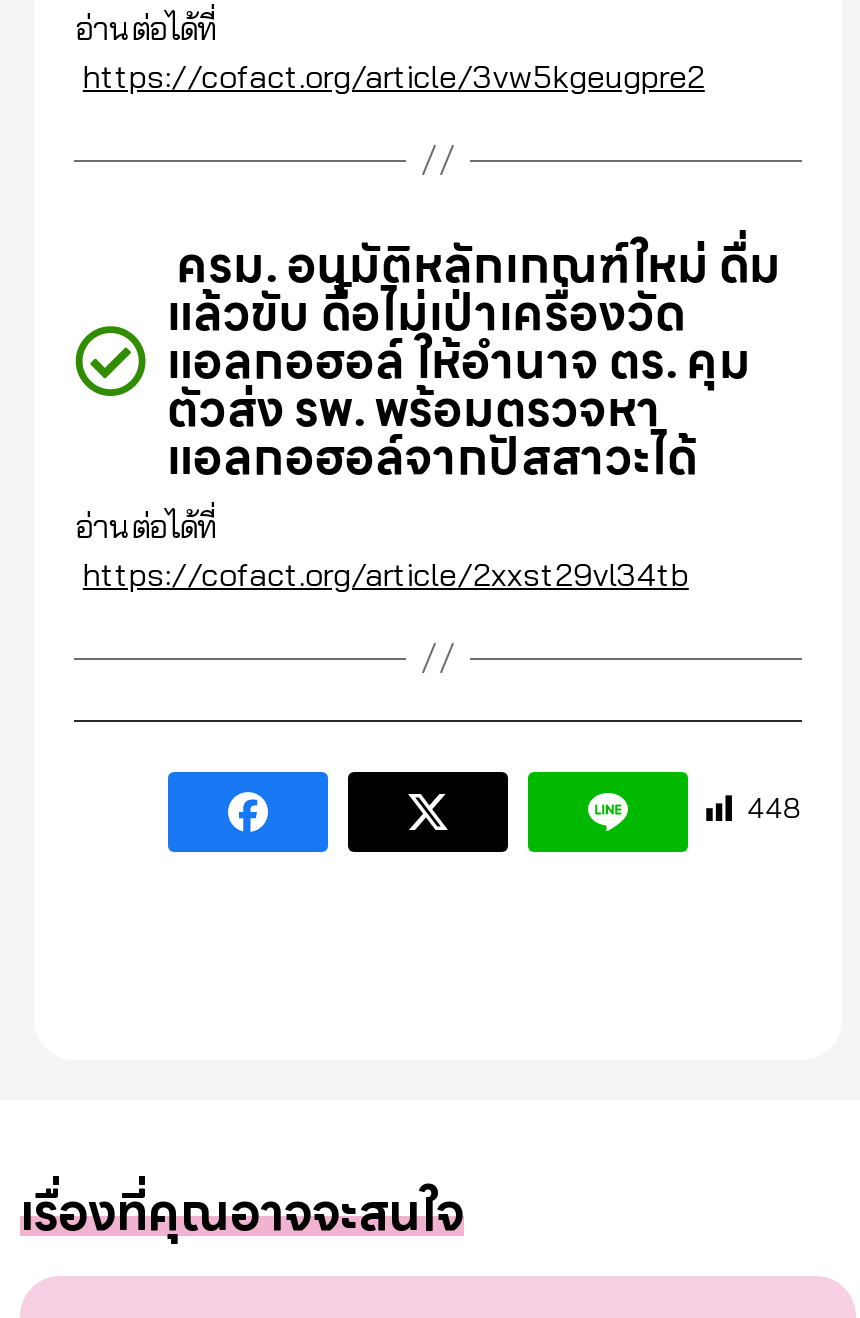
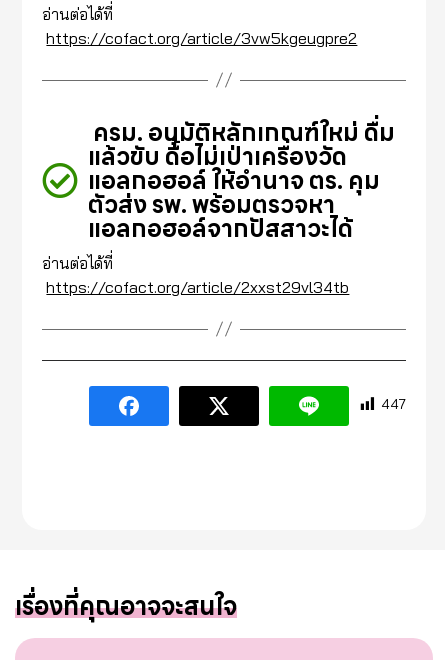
[747,790,801,826] 448 -> [381,395,406,413] 447

